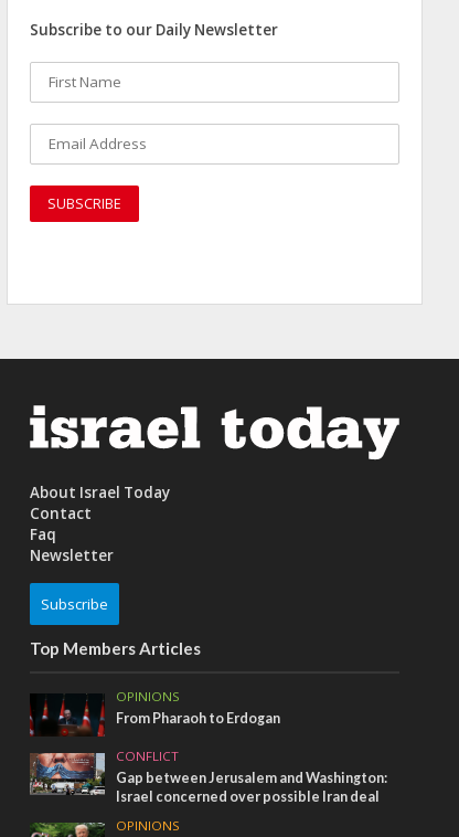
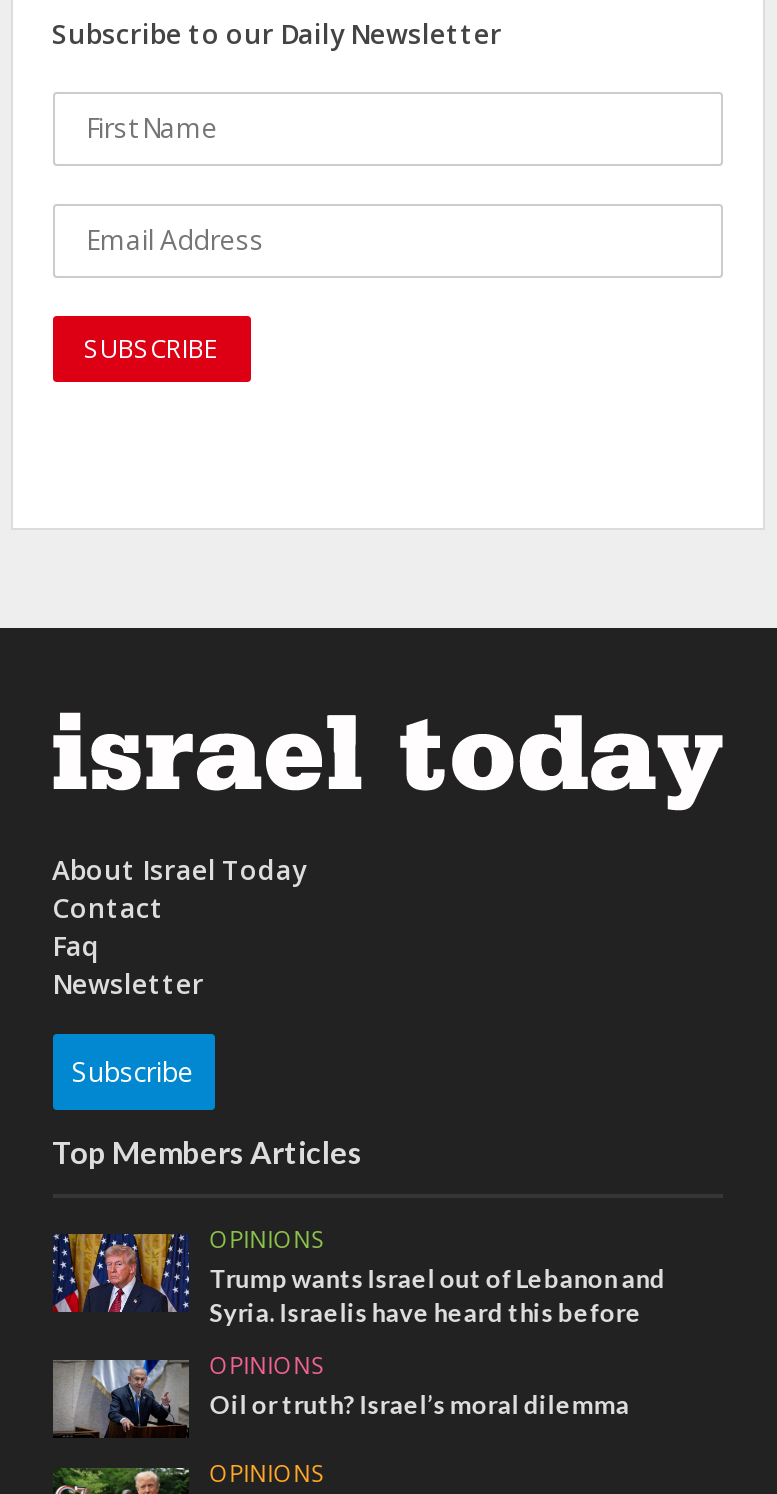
[30,693,280,738] [image] | From Pharaoh to Erdogan -> [51,1232,665,1329] [image] | Trump wants Israel out of Lebanon and | Syria. Israelis have heard this before
[30,748,388,805] [image] | CONFLICT | Gap between Jerusalem and Washington: | Israel concerned over possible Iran deal -> [53,1342,629,1438] [image] | OPINIONS | Oil or truth? Israel’s moral dilemma

